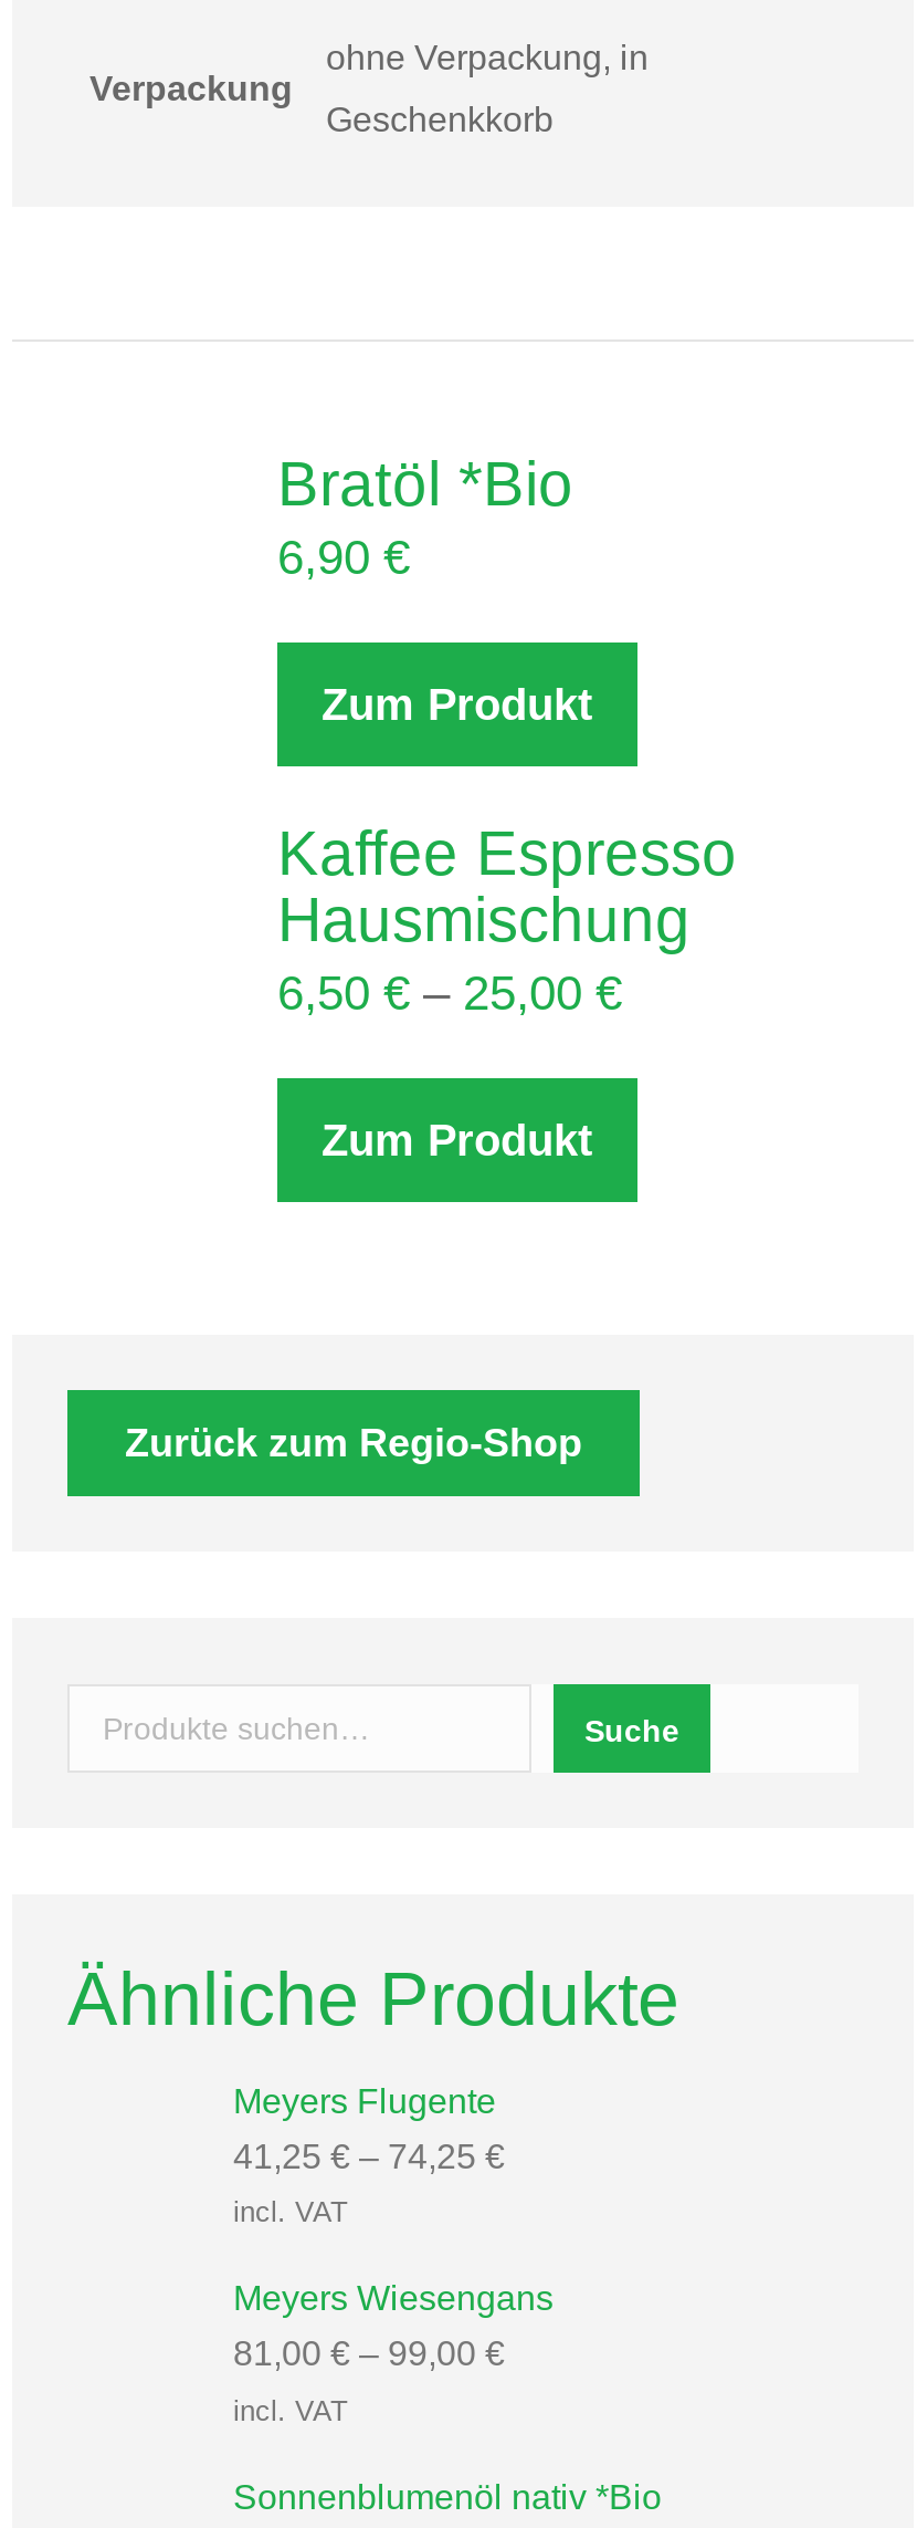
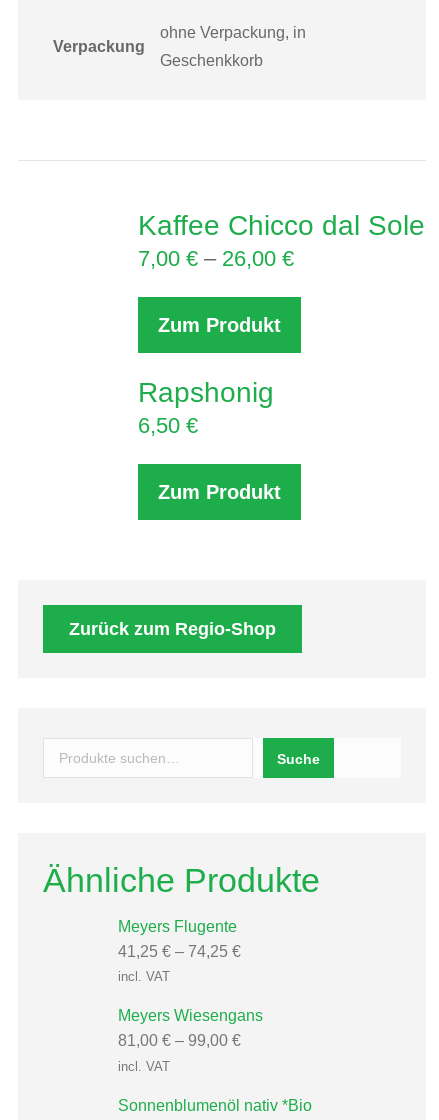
[277,450,573,585] Bratöl *Bio | 6,90 € -> [138,210,425,271] Kaffee Chicco dal Sole | 7,00 €– 26,00 €
[277,819,737,1021] Kaffee Espresso | Hausmischung | 6,50 €– 25,00 € -> [138,377,274,438] Rapshonig | 6,50 €

